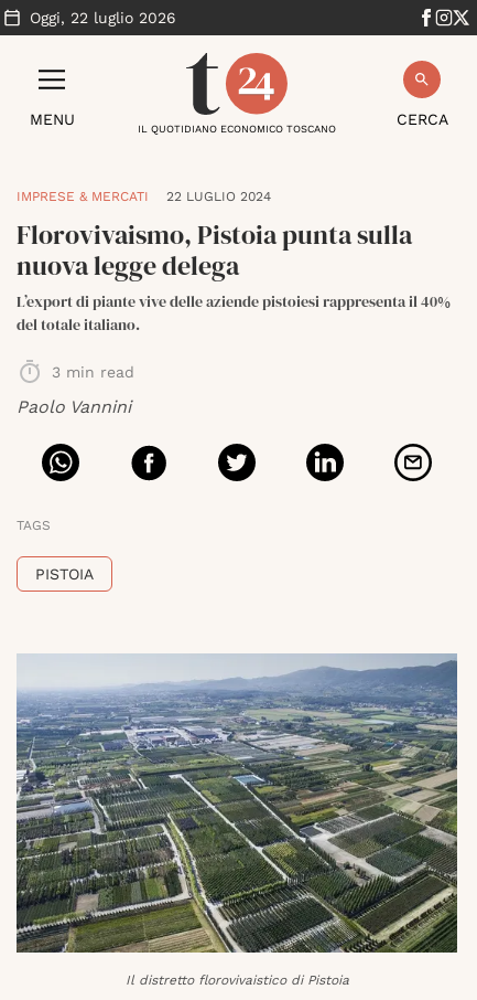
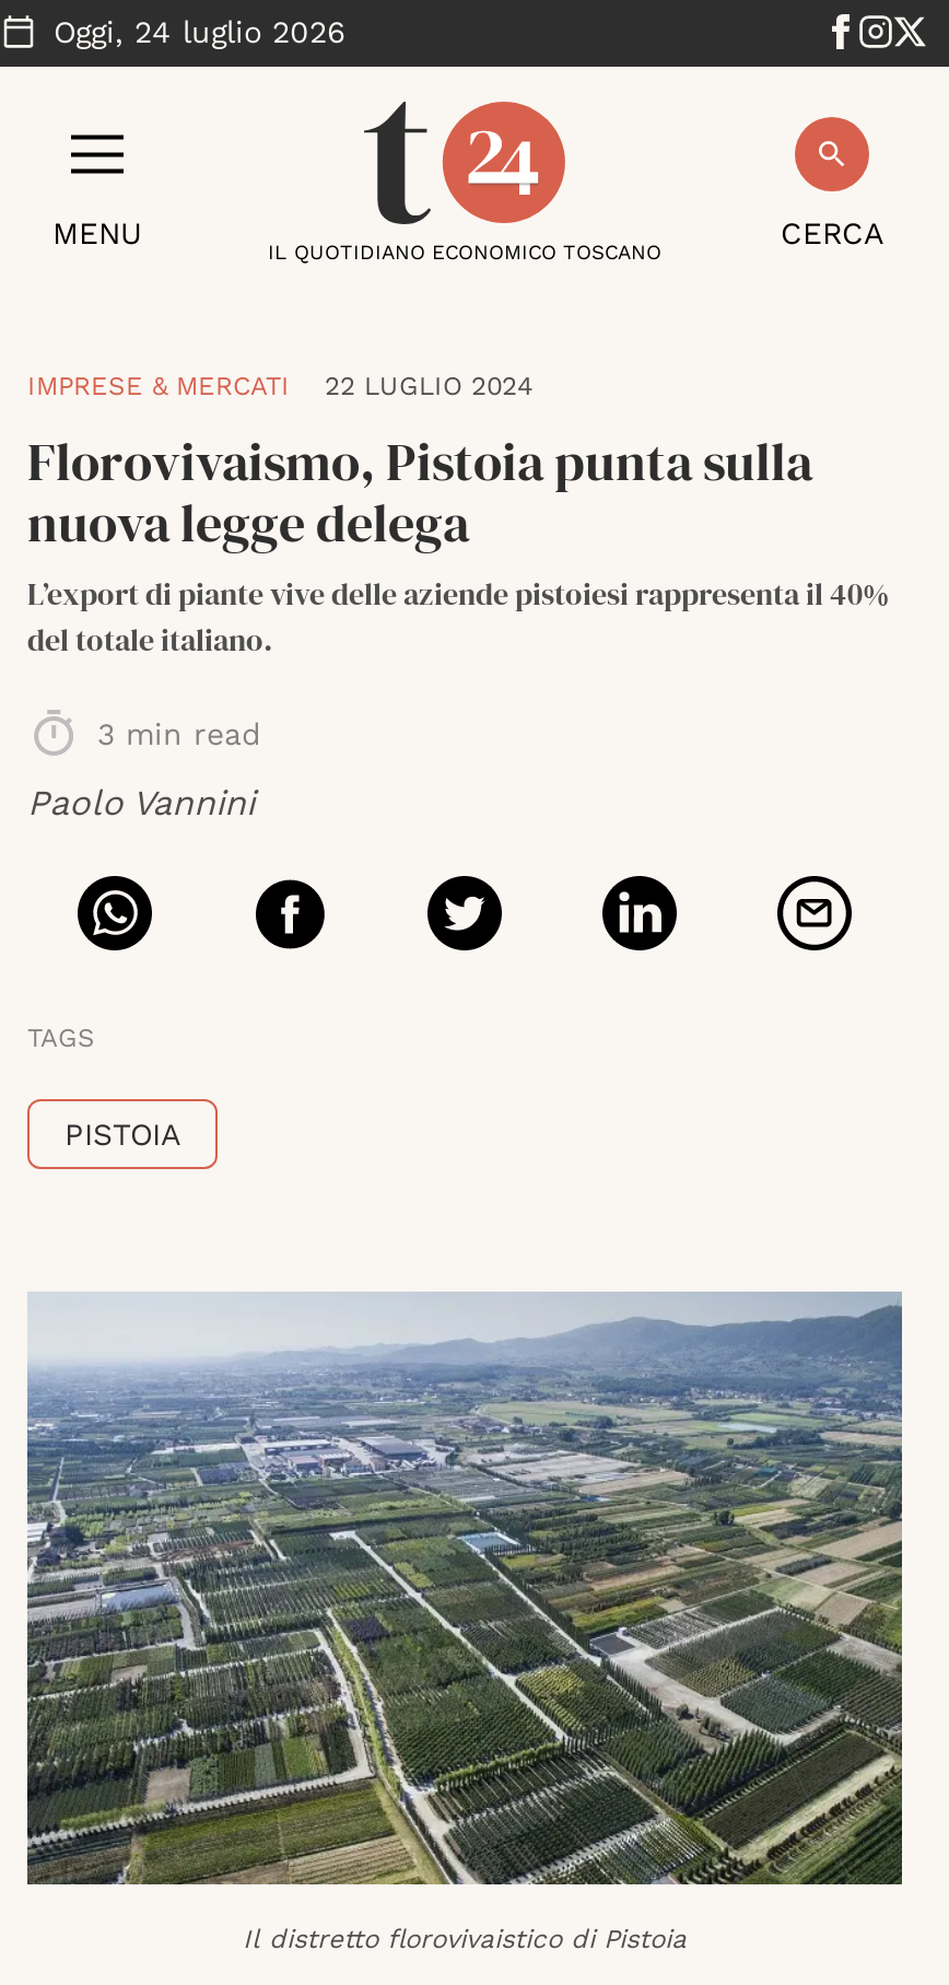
[30,9,176,26] Oggi, 22 luglio 2026 -> [54,14,347,49] Oggi, 24 luglio 2026

